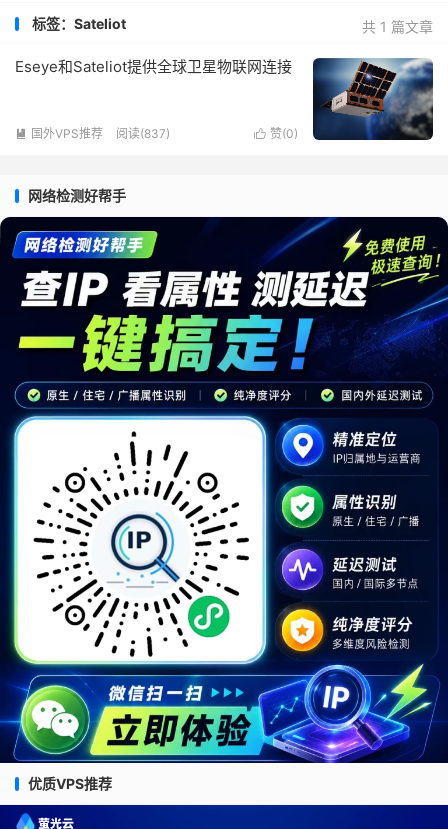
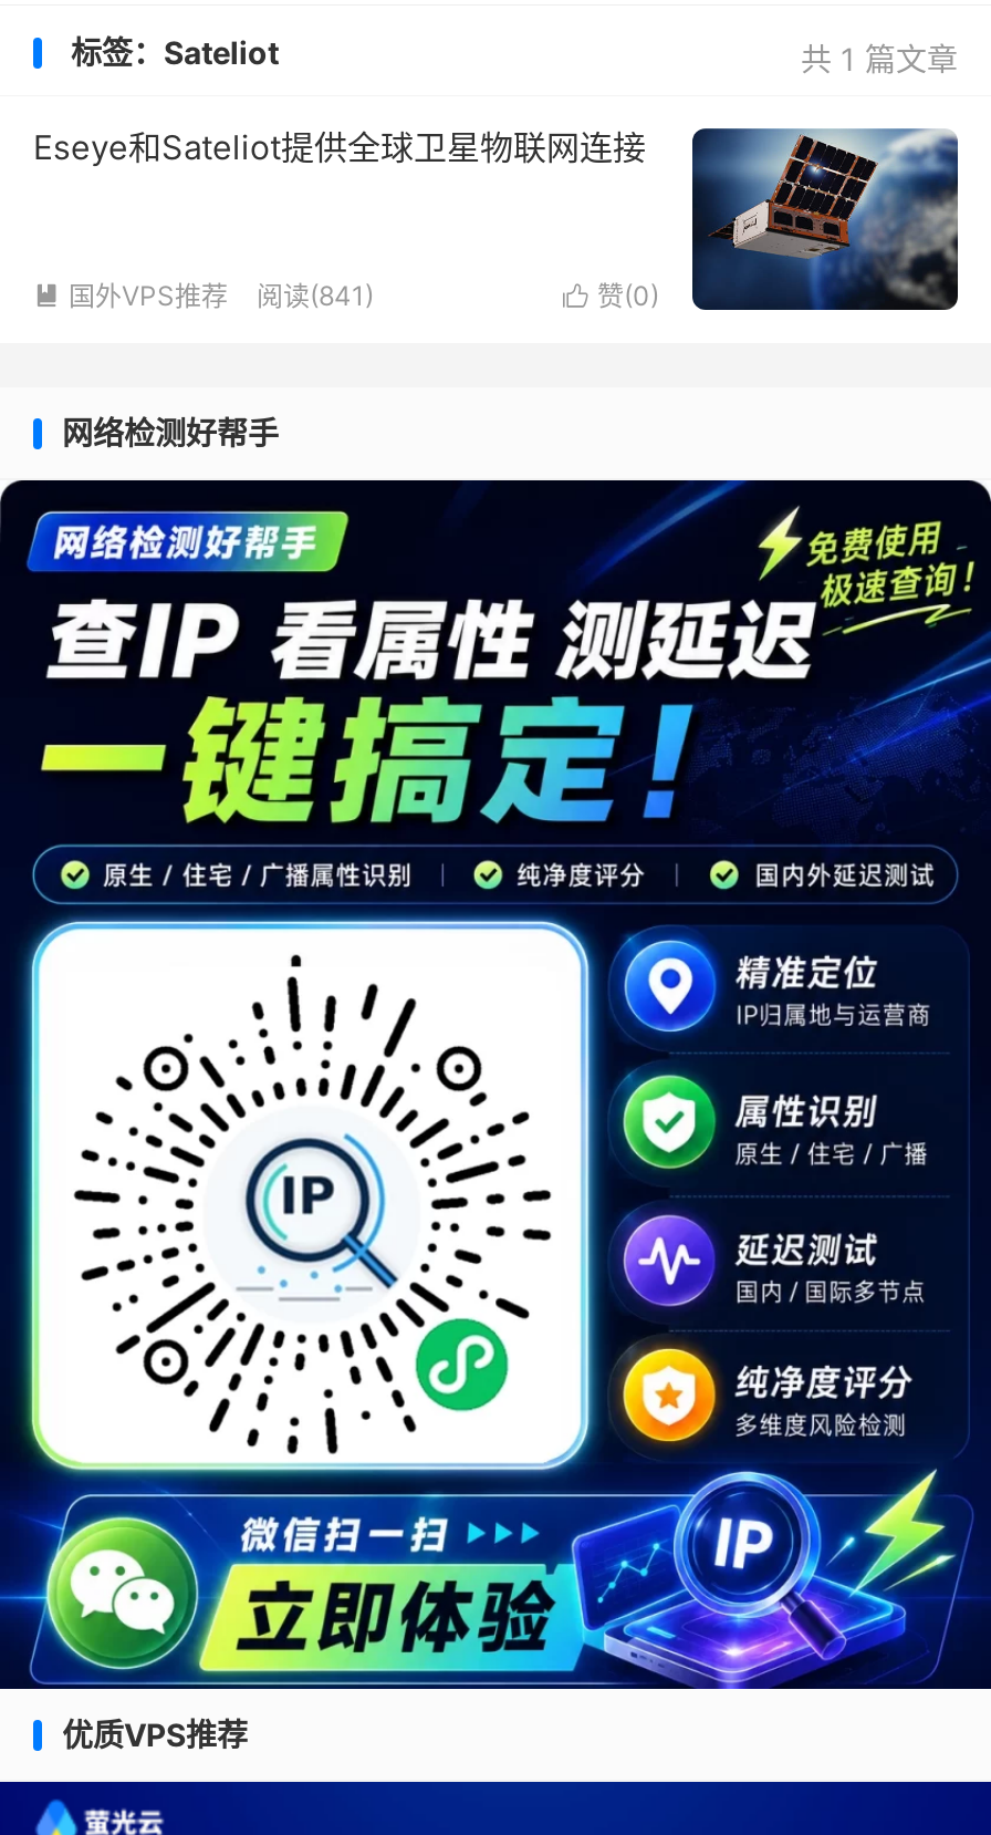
[116,126,170,141] 阅读(837) -> [257,279,374,312] 阅读(841)

